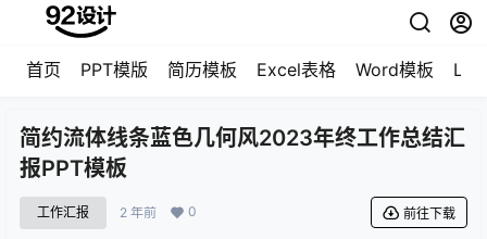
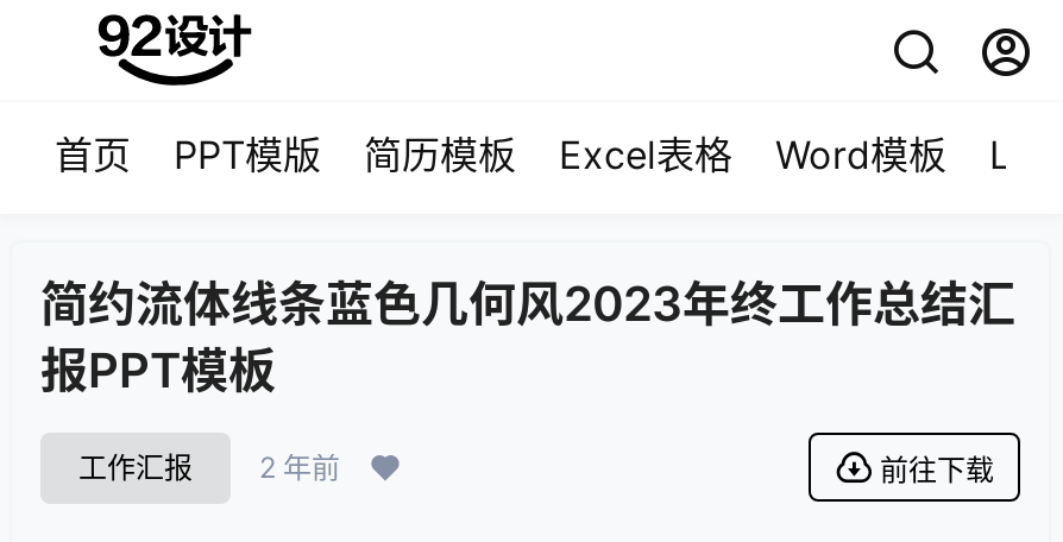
[188,203,197,219] 0 -> none

